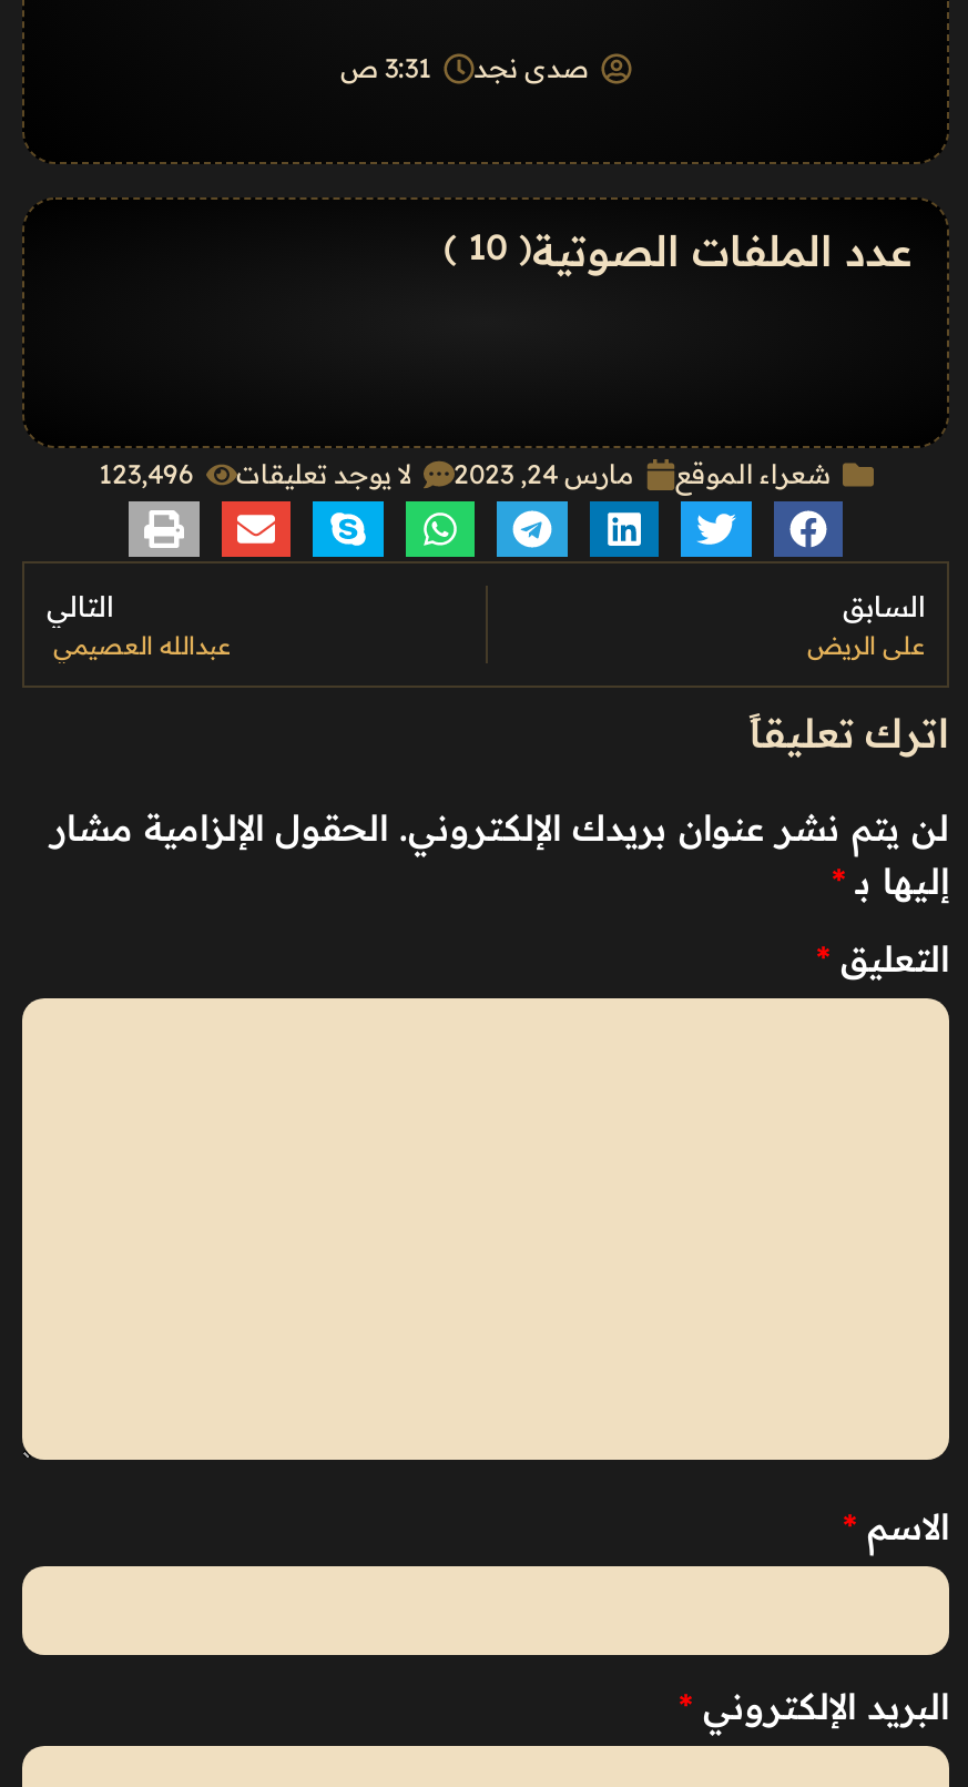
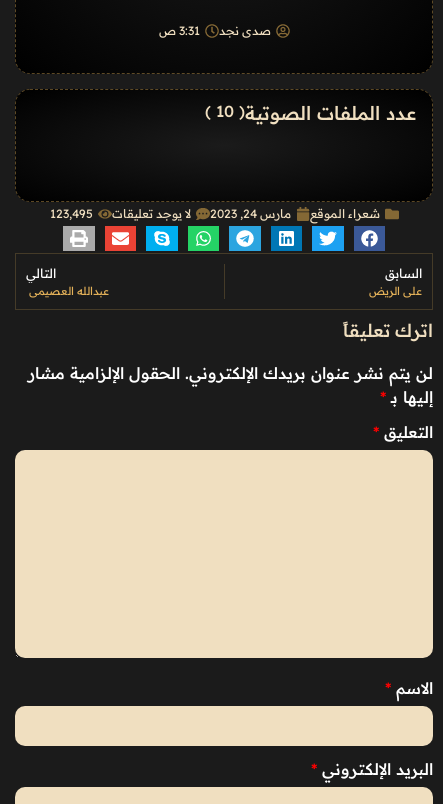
[99,457,194,490] 123٬496 -> [49,206,92,221] 123٬495

